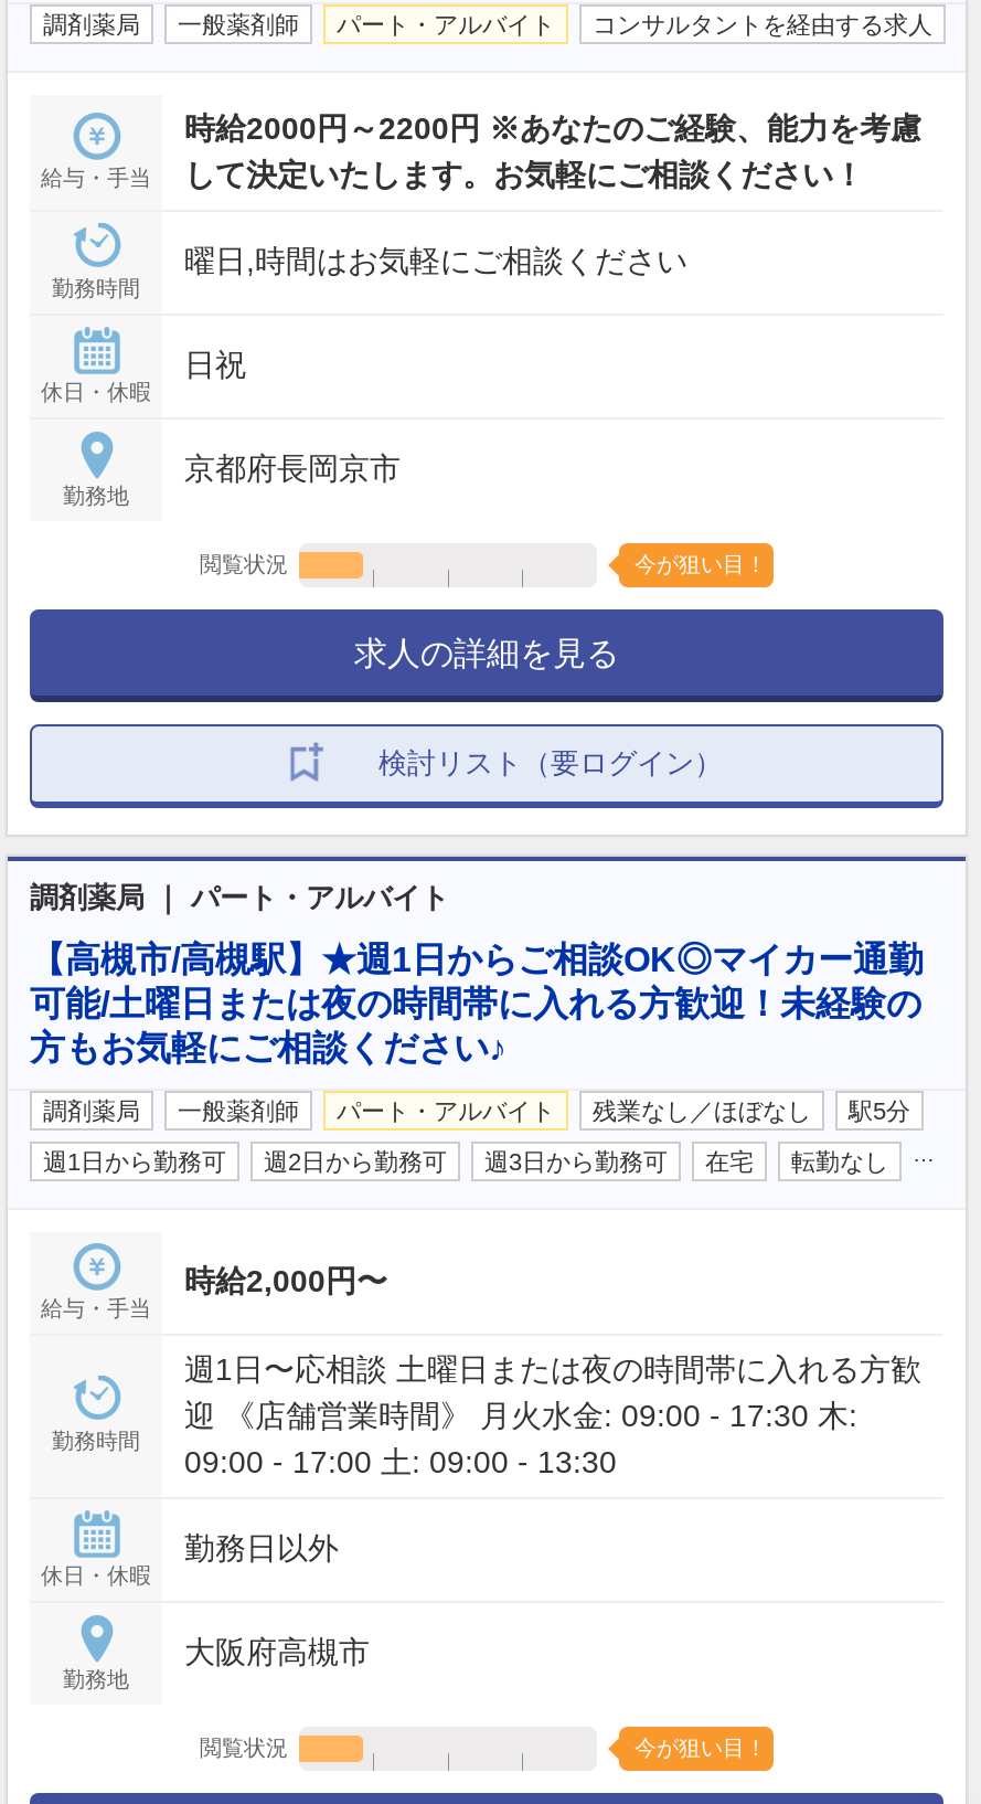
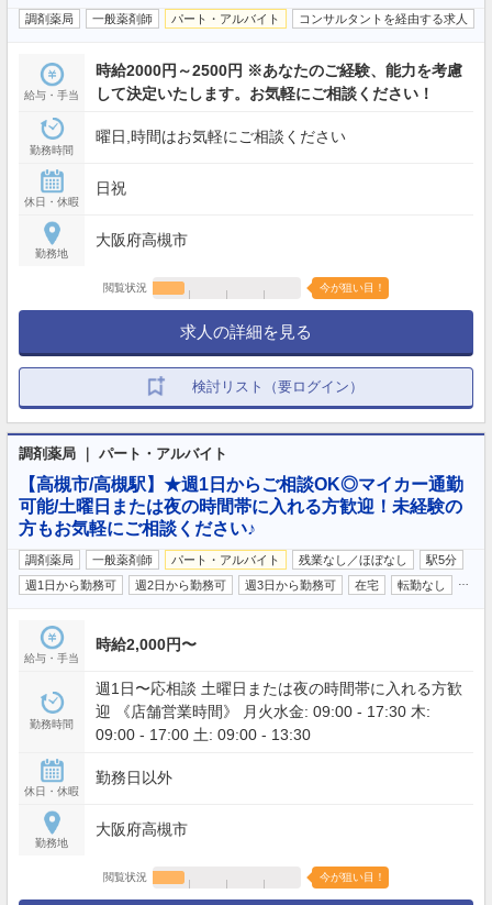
[184,111,921,146] 時給2000円～2200円 ※あなたのご経験、能力を考慮 -> [96,62,462,79] 時給2000円～2500円 ※あなたのご経験、能力を考慮
[184,451,401,486] 京都府長岡京市 -> [96,231,188,249] 大阪府高槻市

